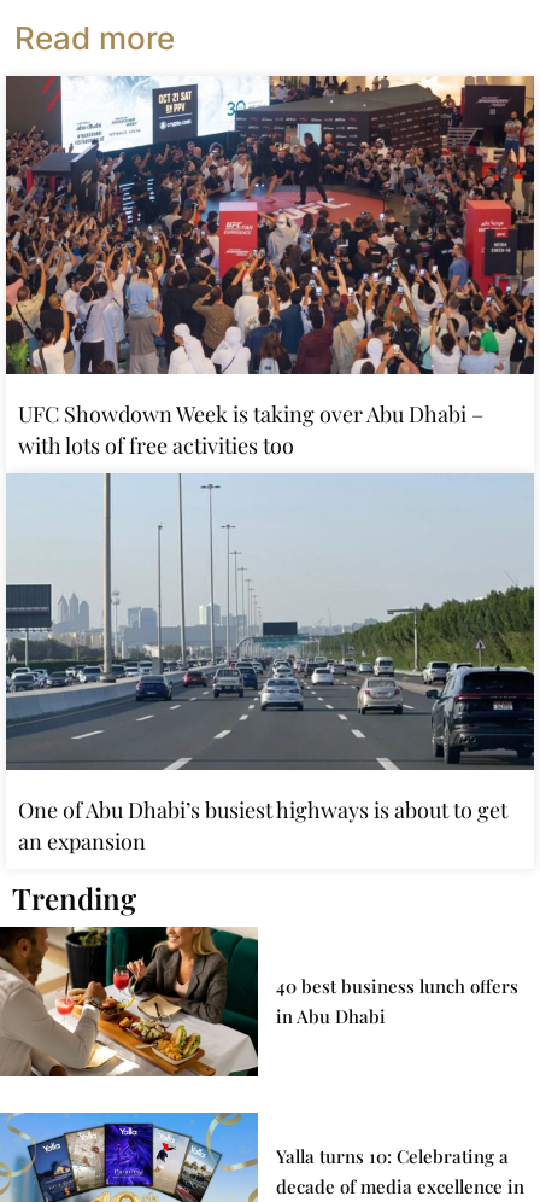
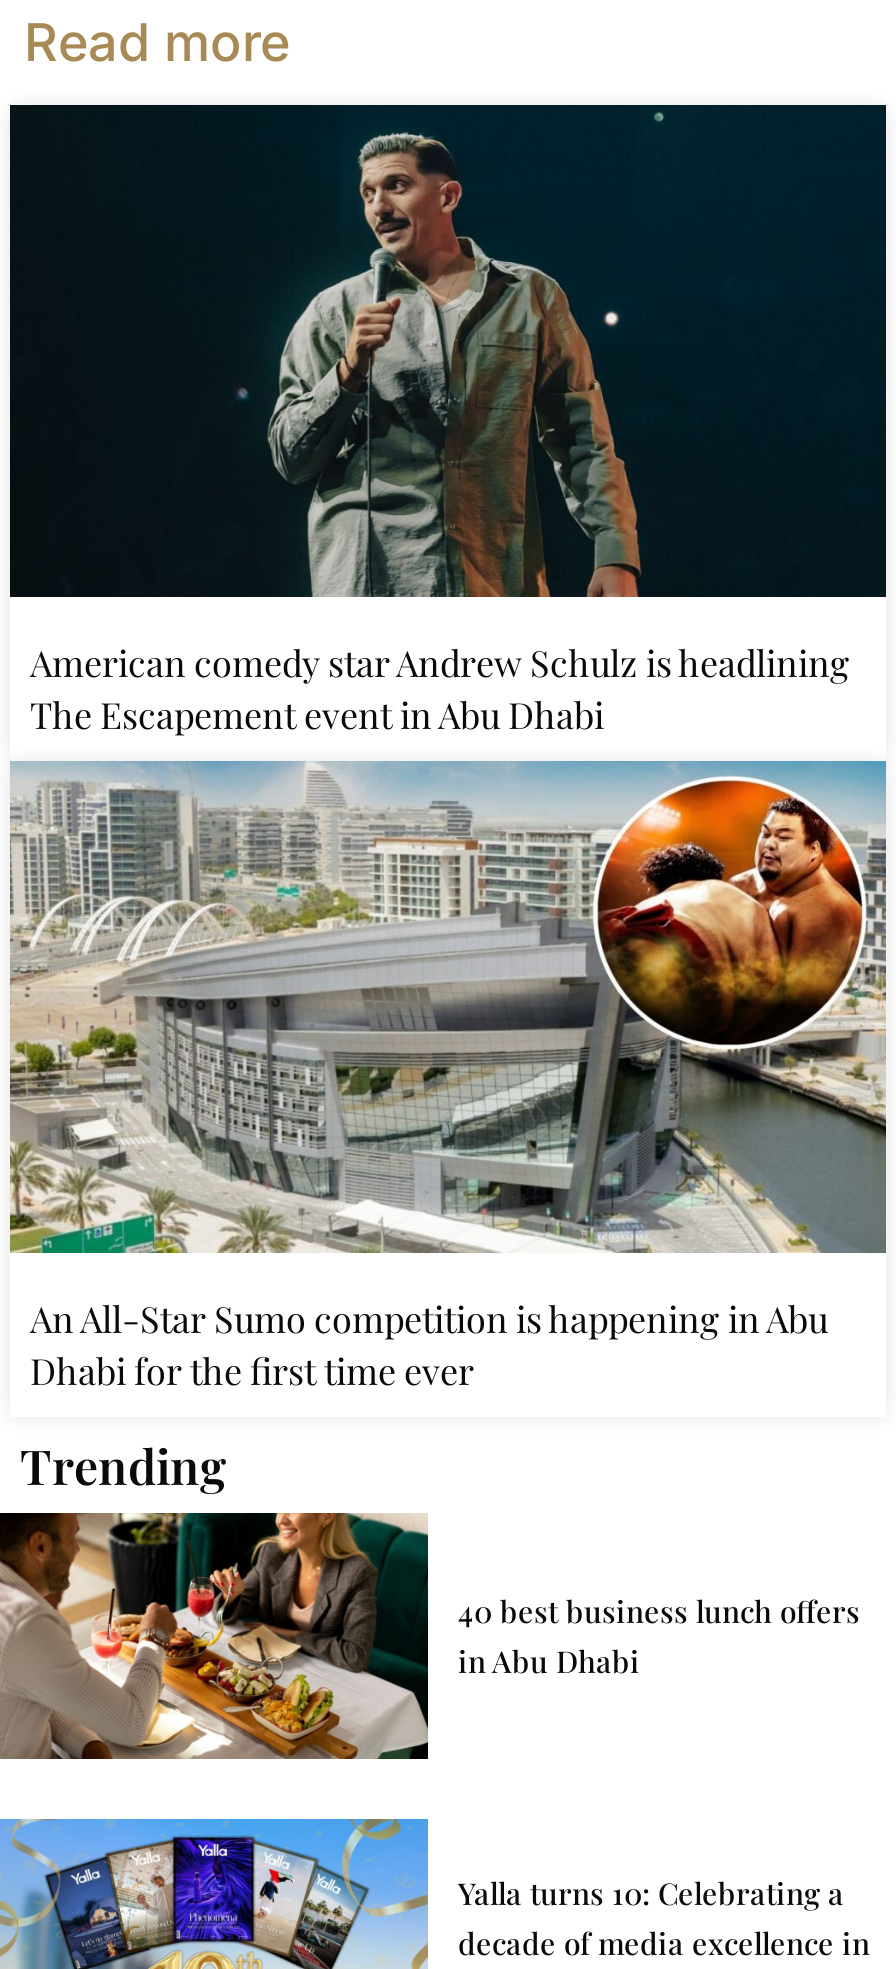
[5,75,535,460] [image] | UFC Showdown Week is taking over Abu Dhabi – | with lots of free activities too -> [8,103,888,738] [image] | American comedy star Andrew Schulz is headlining | The Escapement event in Abu Dhabi
[5,473,535,856] [image] | One of Abu Dhabi’s busiest highways is about to get | an expansion -> [10,761,888,1395] [image] | An All-Star Sumo competition is happening in Abu | Dhabi for the first time ever

